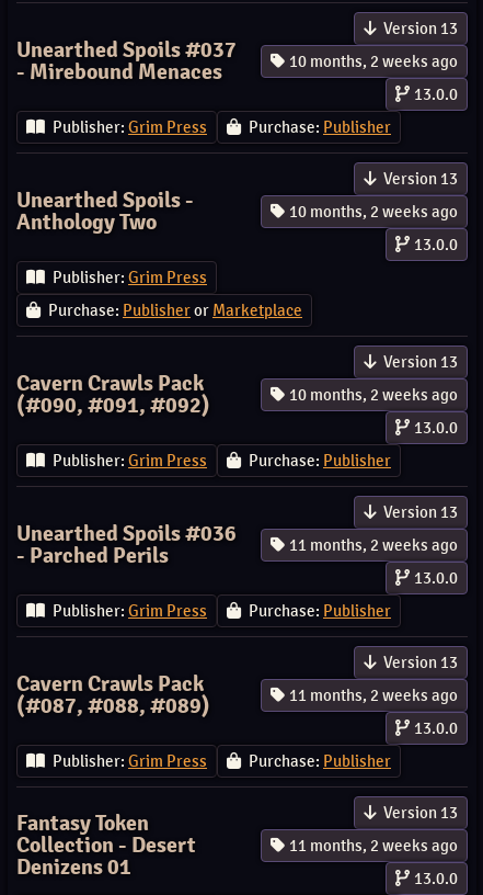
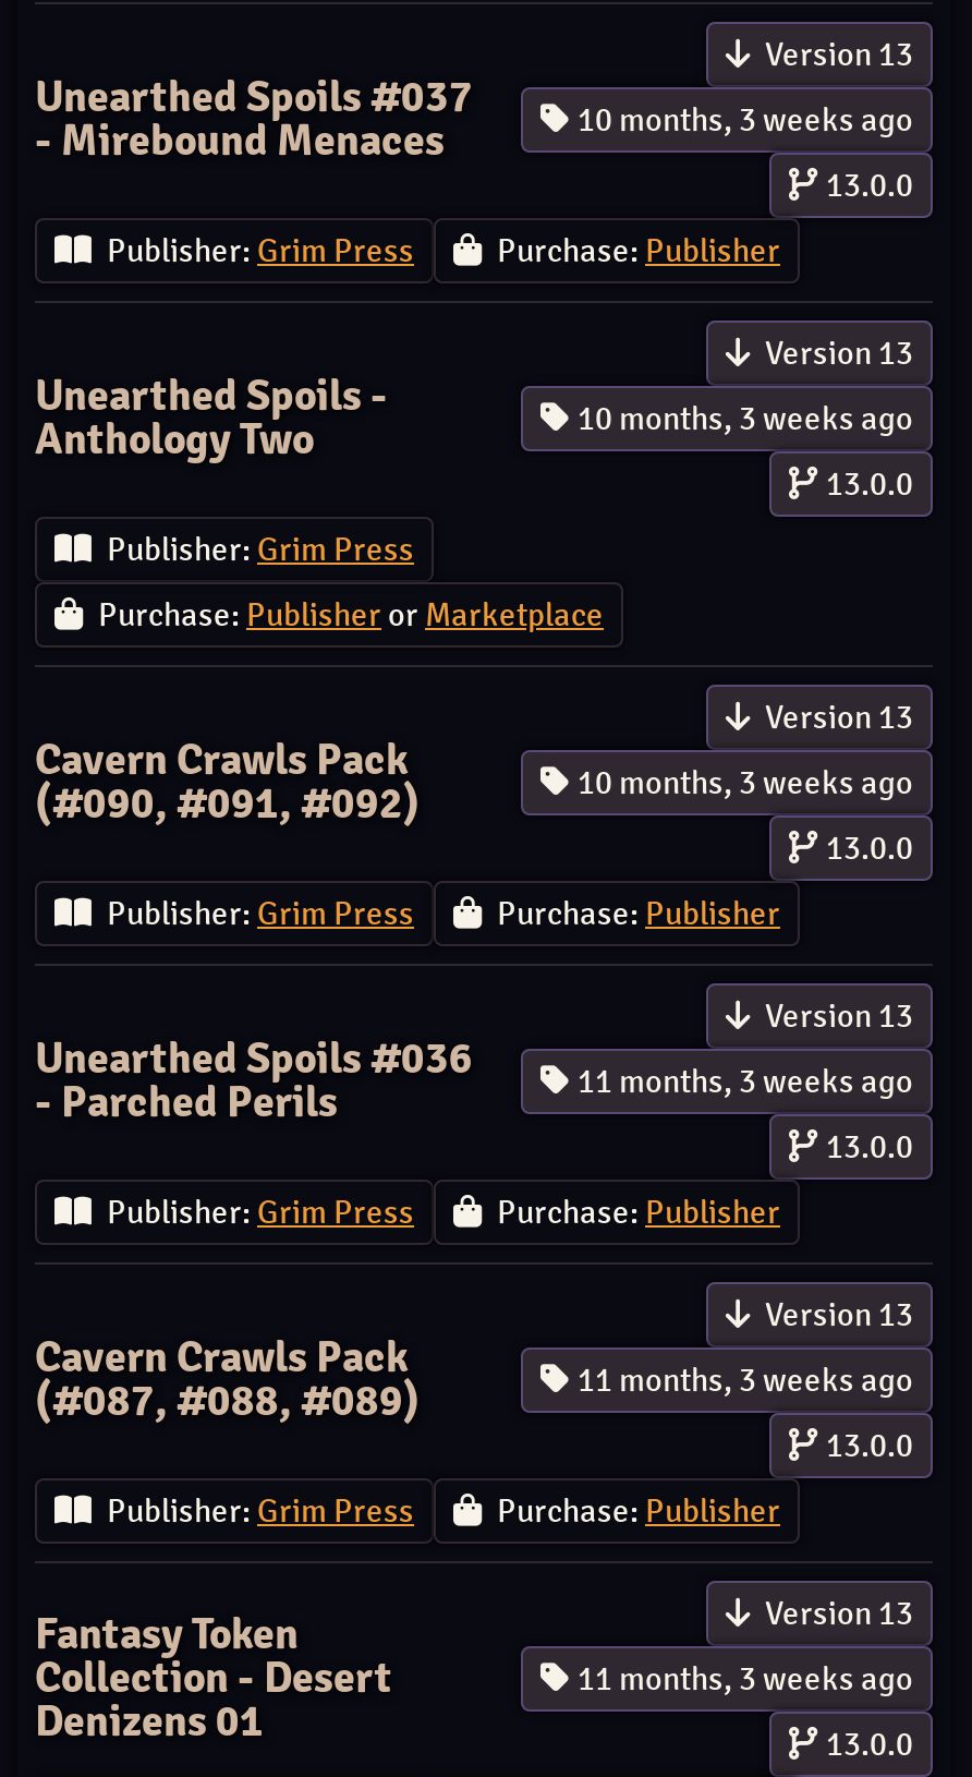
[289,51,458,71] 10 months, 2 weeks ago -> [578,99,913,139] 10 months, 3 weeks ago
[289,201,458,221] 10 months, 2 weeks ago -> [578,398,913,437] 10 months, 3 weeks ago
[289,385,458,404] 10 months, 2 weeks ago -> [578,762,913,802] 10 months, 3 weeks ago
[289,535,458,555] 11 months, 2 weeks ago -> [578,1061,913,1100] 11 months, 3 weeks ago
[289,685,458,705] 11 months, 2 weeks ago -> [578,1360,913,1399] 11 months, 3 weeks ago
[289,835,458,855] 11 months, 2 weeks ago -> [578,1658,913,1698] 11 months, 3 weeks ago

